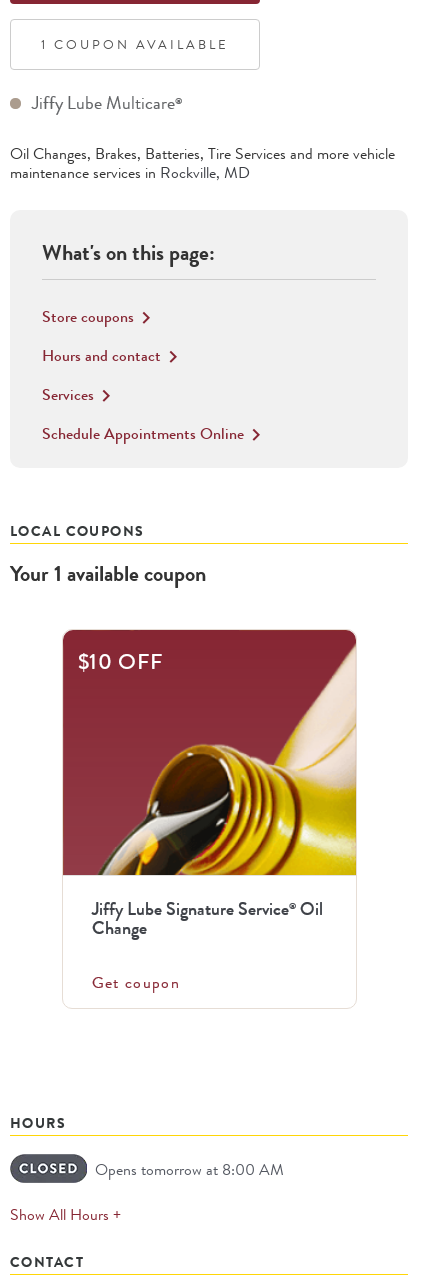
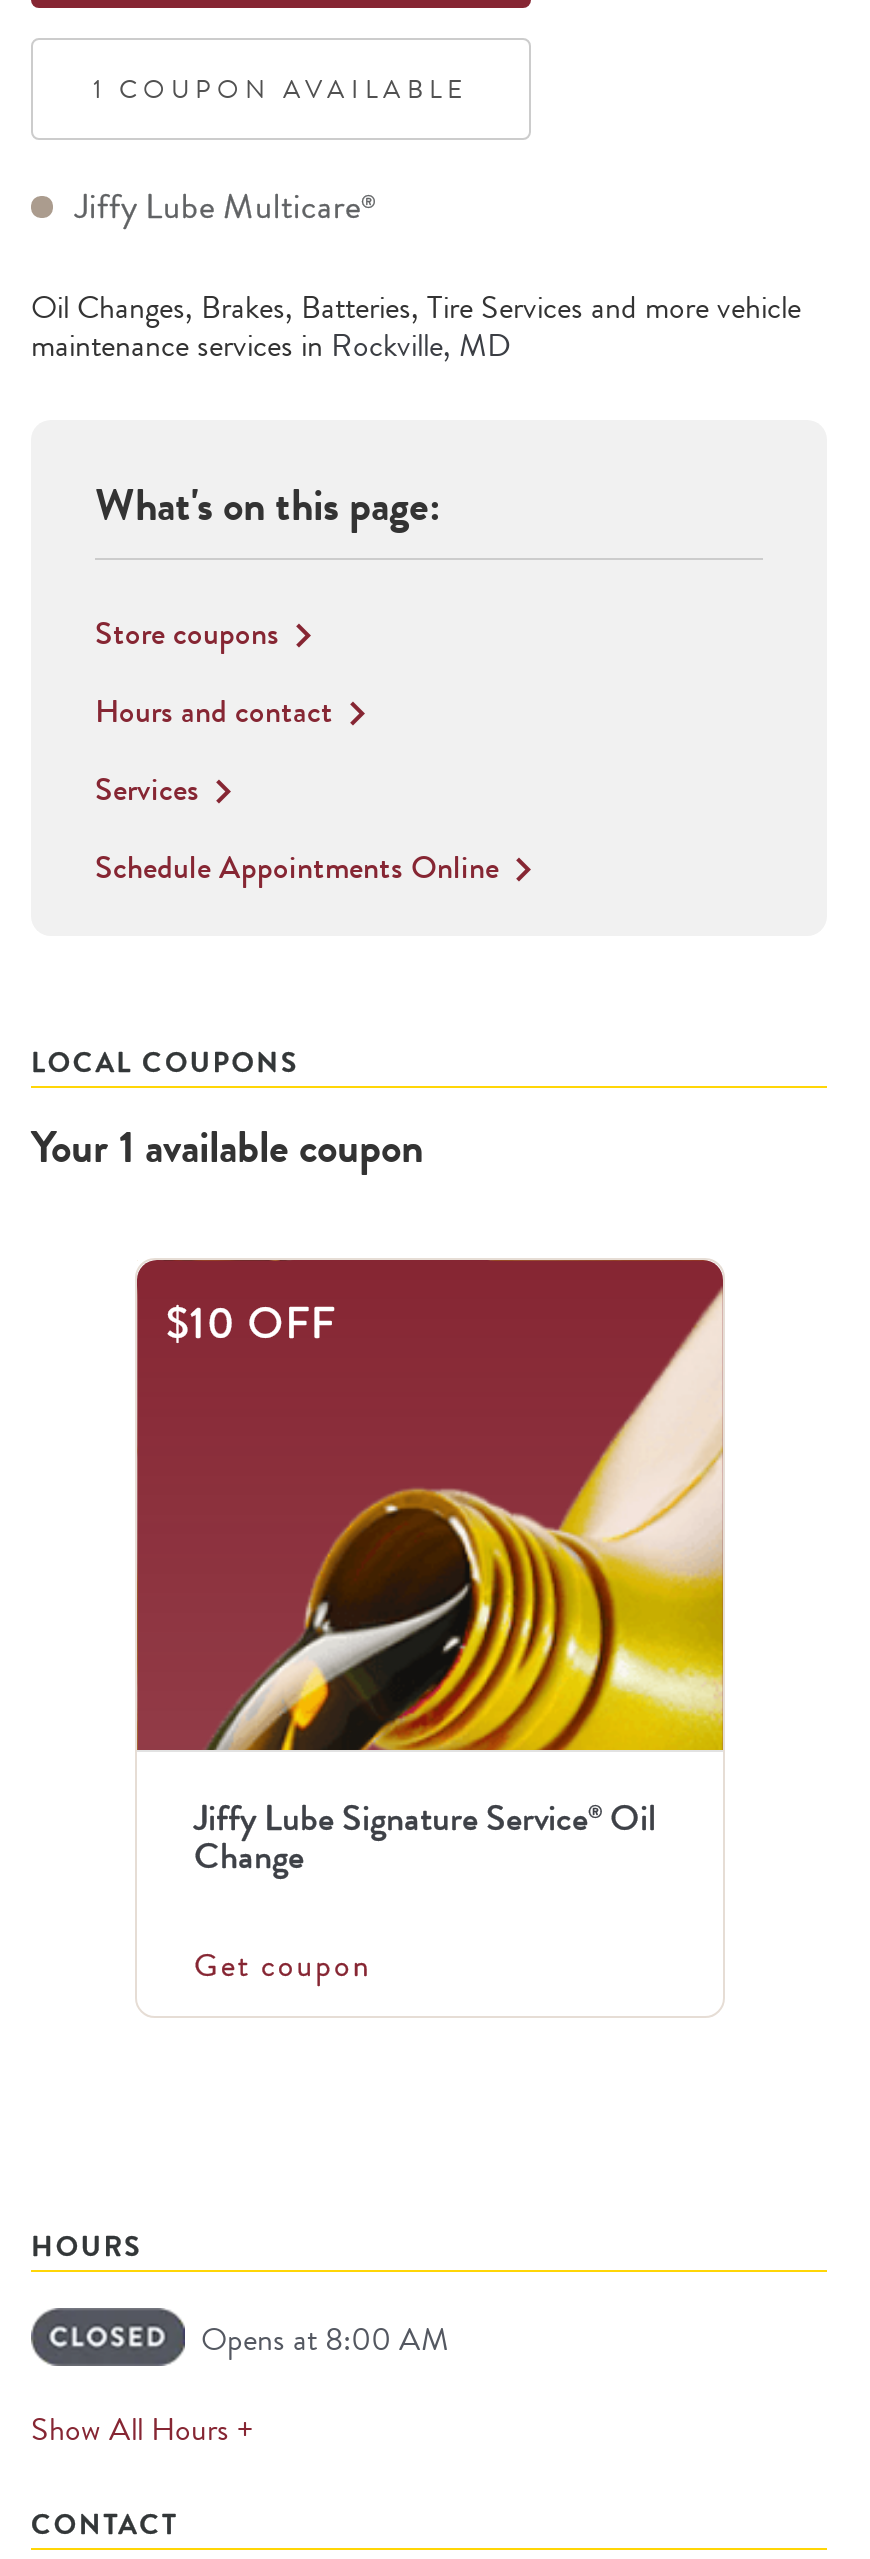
[95,1157,284,1180] Opens tomorrow at 8:00 AM -> [201,2315,449,2361] Opens at 8:00 AM

